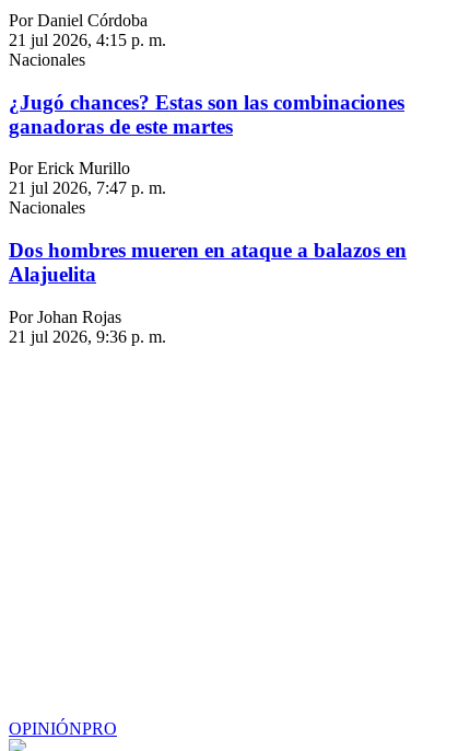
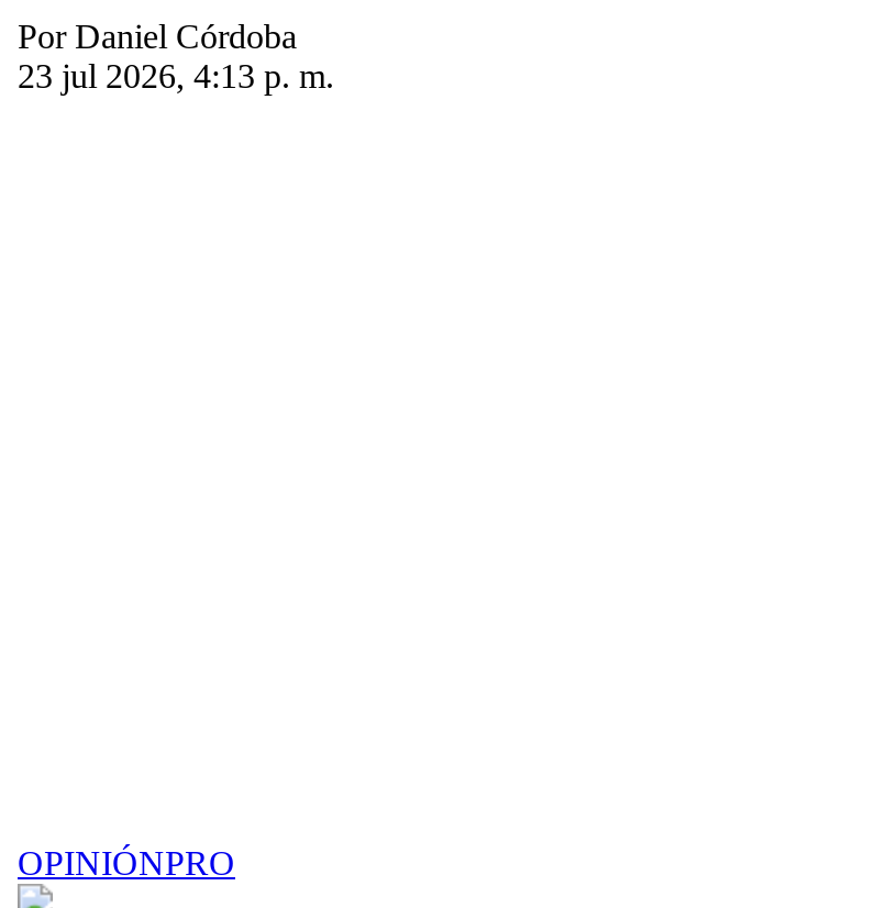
[9,31,407,346] 21 jul 2026, 4:15 p. m. | Nacionales | ¿Jugó chances? Estas son las combinaciones | ganadoras de este martes | Por Erick Murillo | 21 jul 2026, 7:47 p. m. | Nacionales | Dos hombres mueren en ataque a balazos en | Alajuelita | Por Johan Rojas | 21 jul 2026, 9:36 p. m. -> [18,57,334,95] 23 jul 2026, 4:13 p. m.

